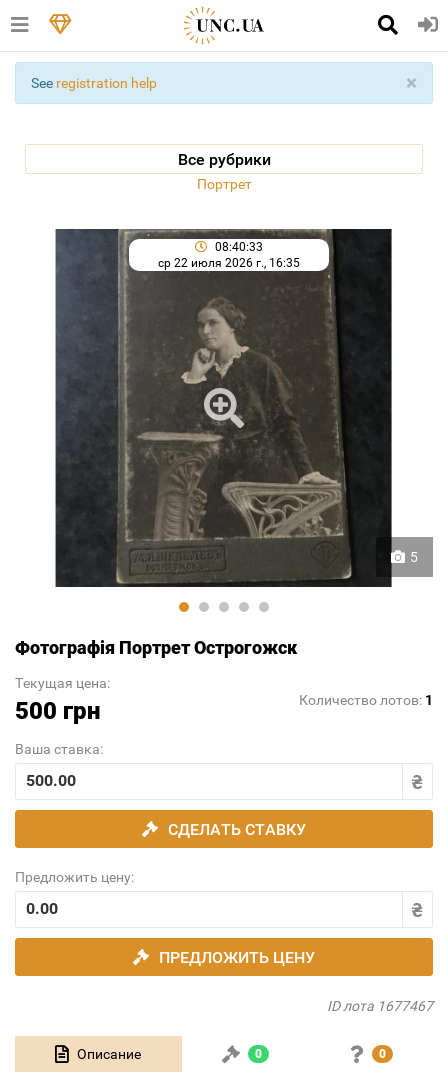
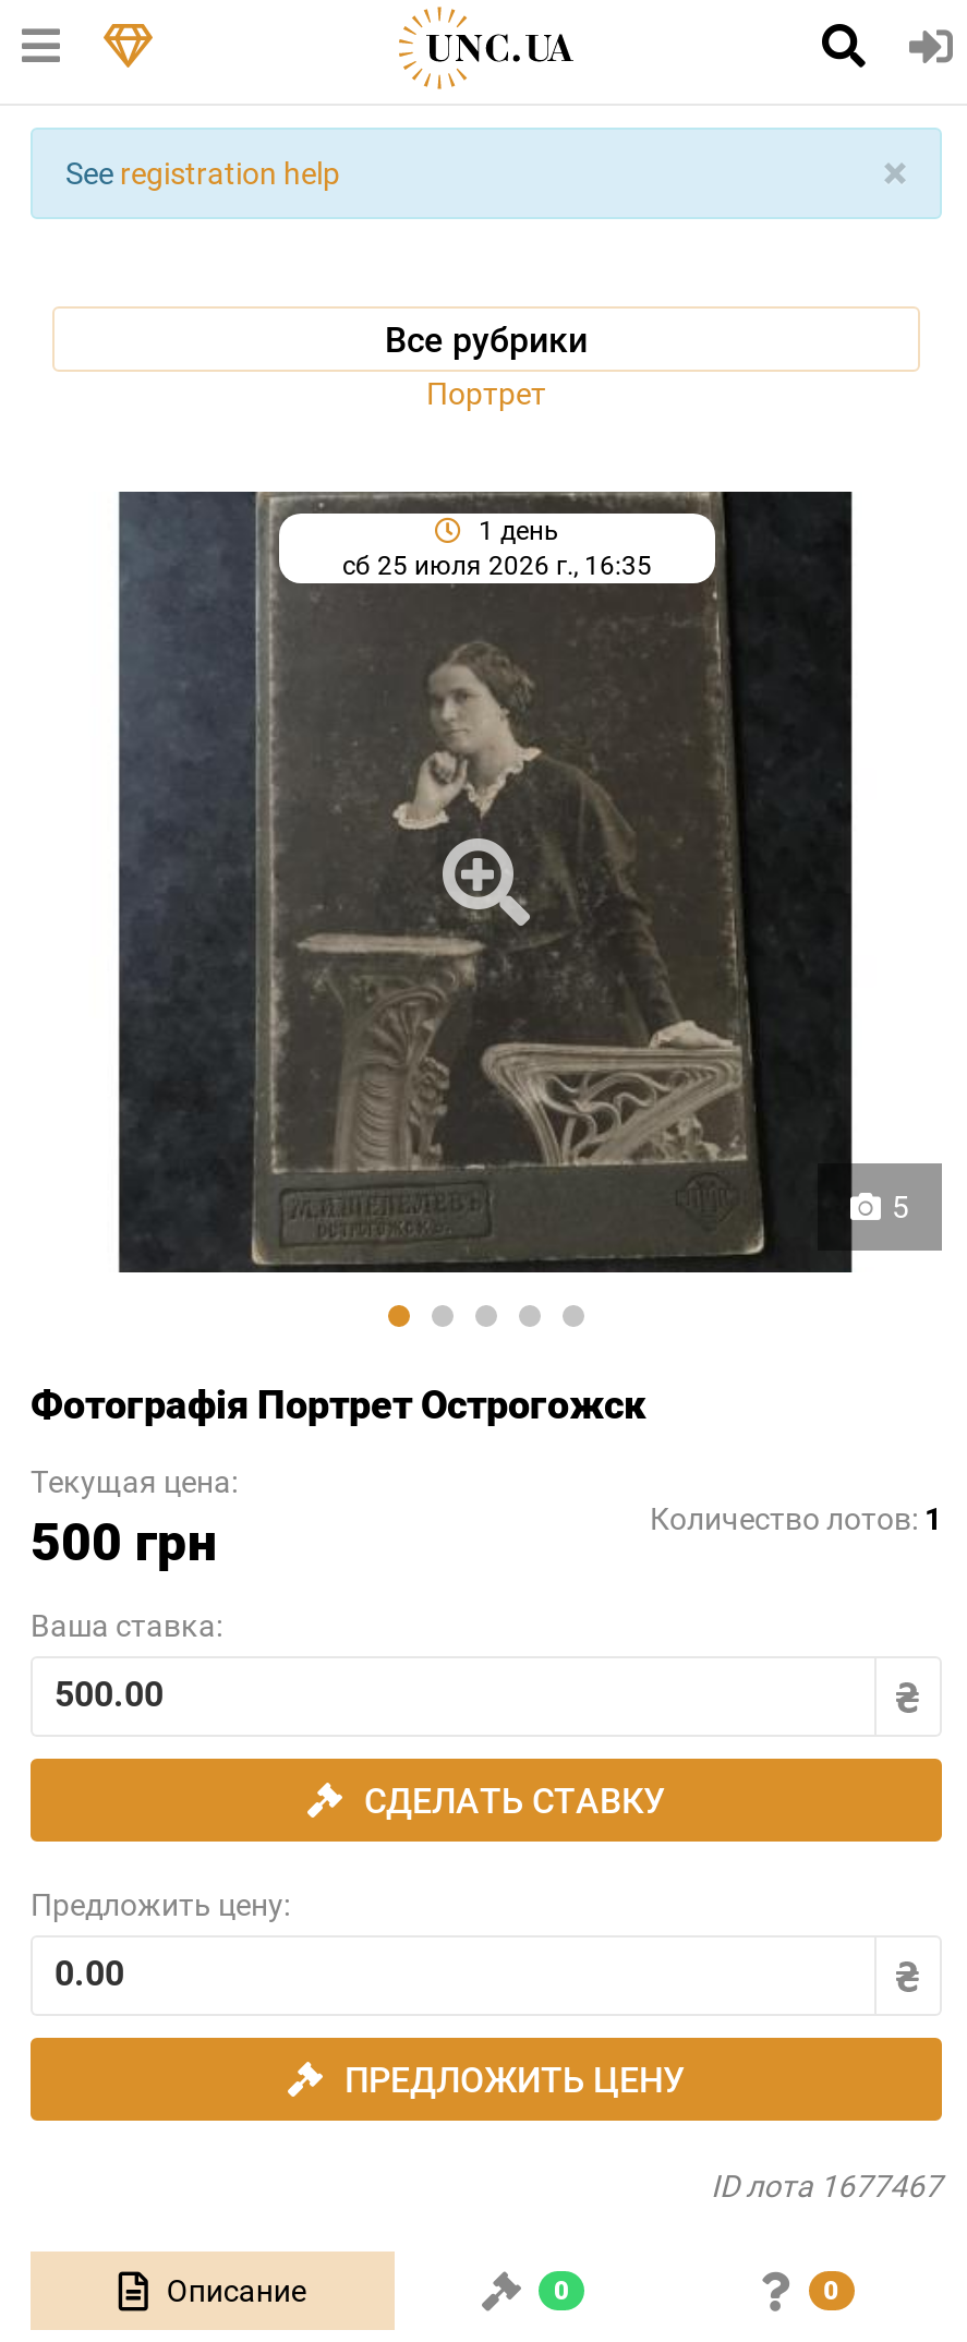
[158,240,300,270] 08:40:33 | ср 22 июля 2026 г., 16:35 -> [342,516,652,581] 1 день | сб 25 июля 2026 г., 16:35

